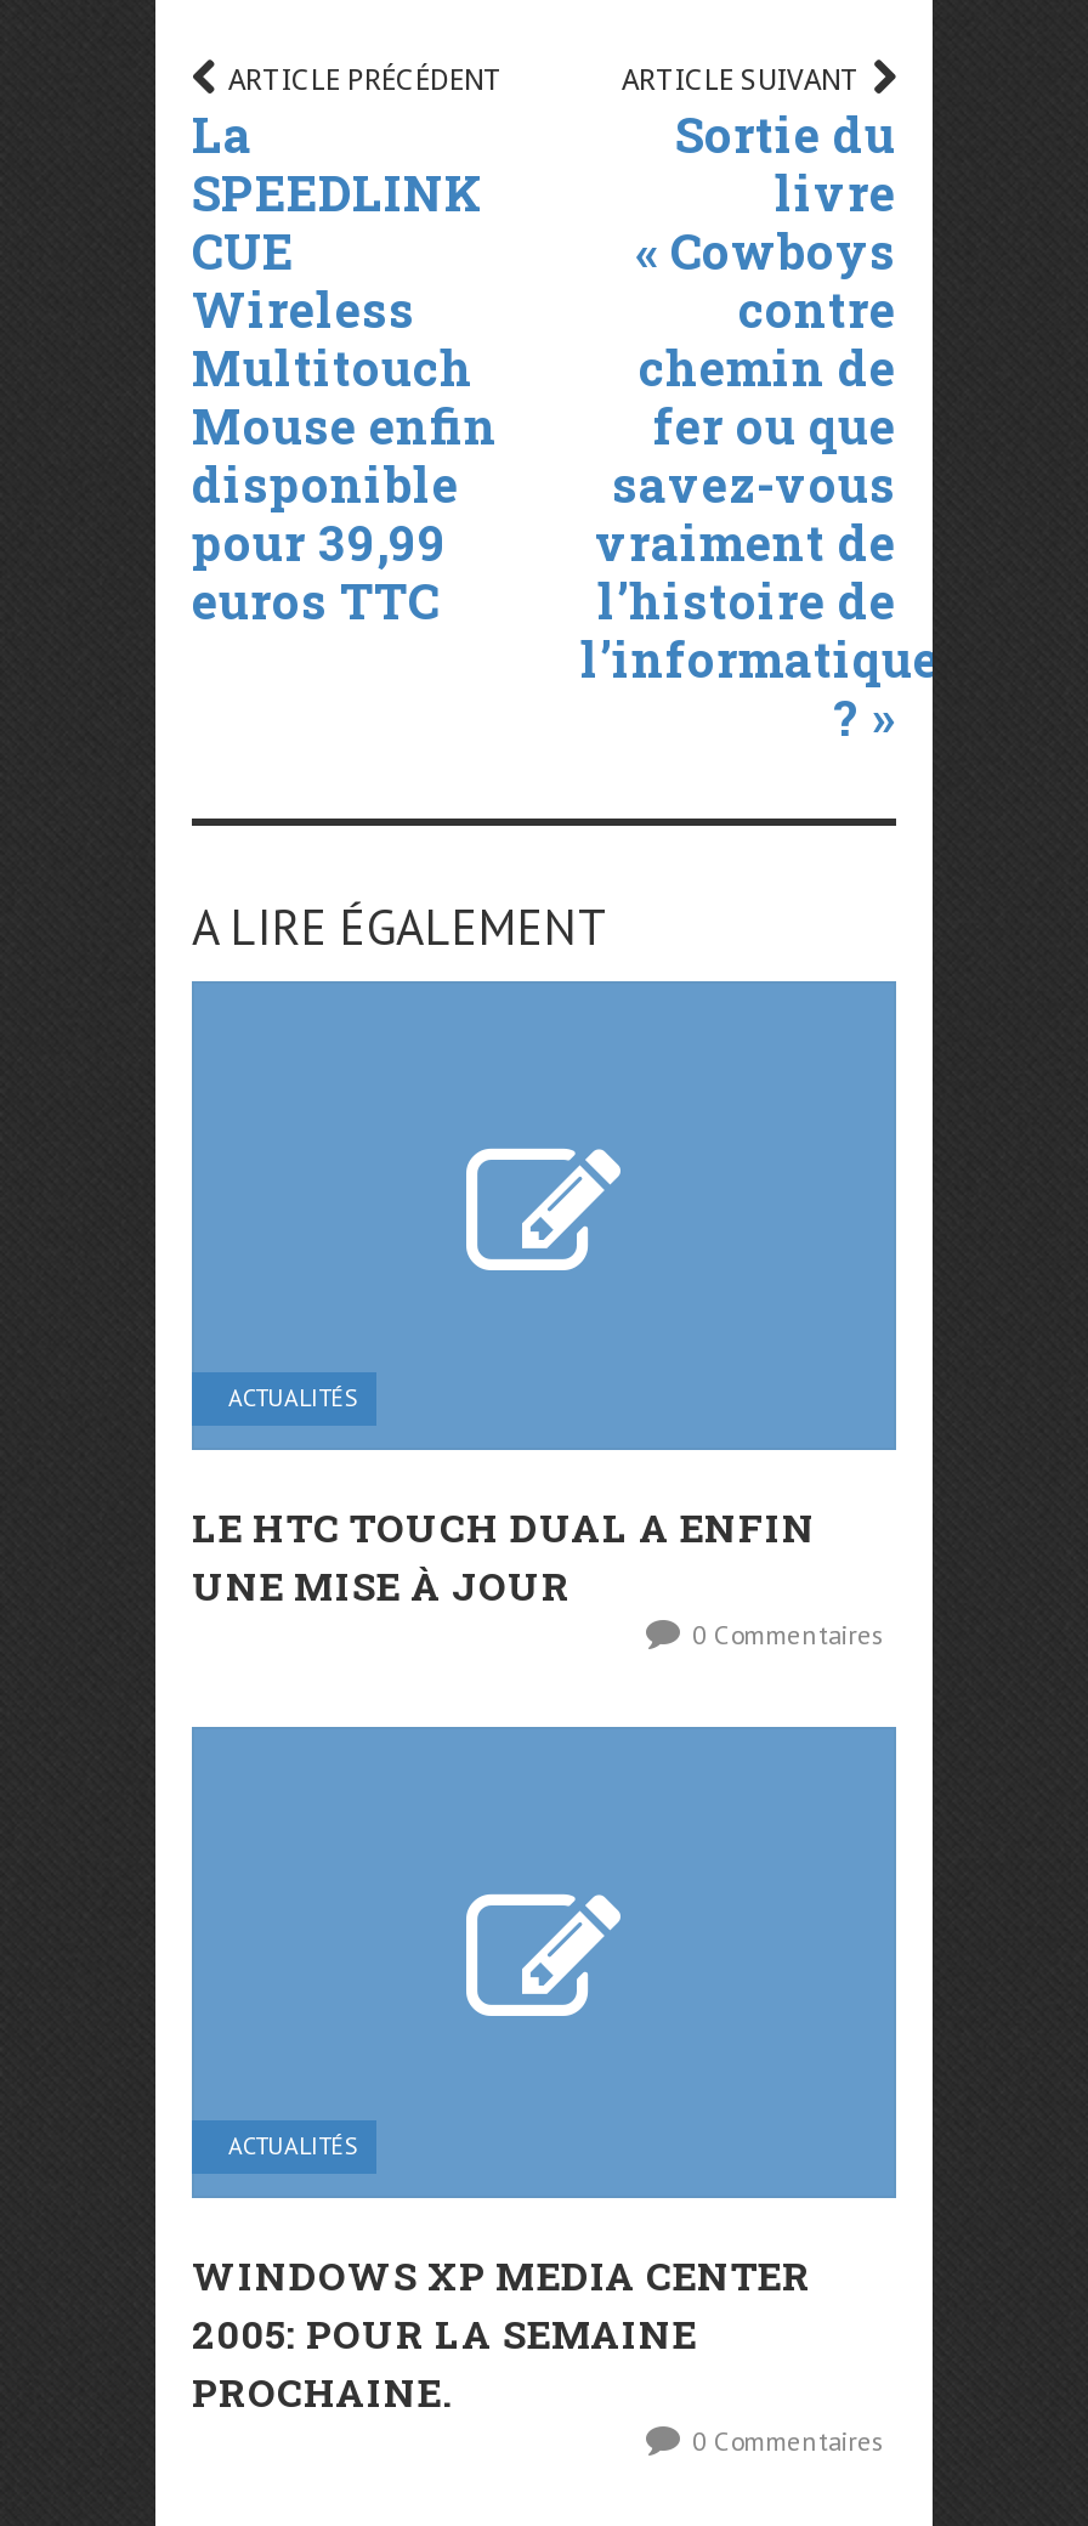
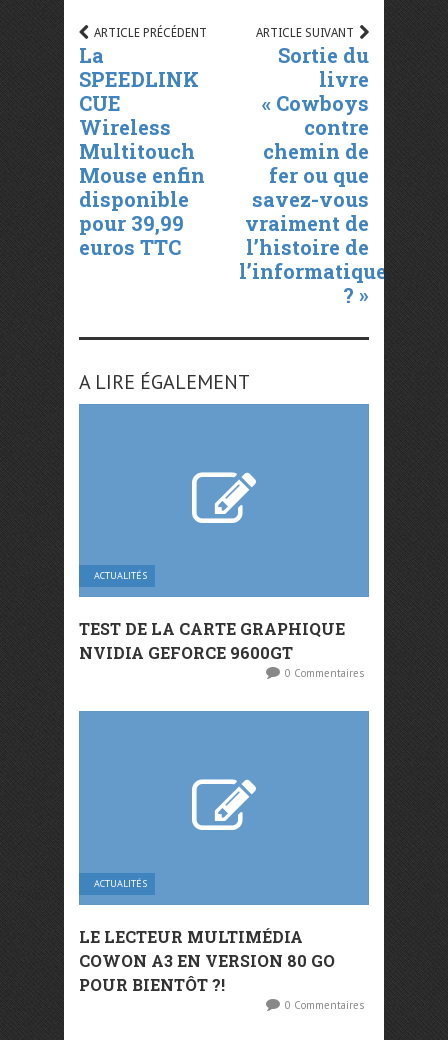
[192,1502,816,1611] LE HTC TOUCH DUAL A ENFIN | UNE MISE À JOUR -> [79,618,345,663] TEST DE LA CARTE GRAPHIQUE | NVIDIA GEFORCE 9600GT
[192,2249,811,2416] WINDOWS XP MEDIA CENTER | 2005: POUR LA SEMAINE | PROCHAINE. -> [79,926,335,995] LE LECTEUR MULTIMÉDIA | COWON A3 EN VERSION 80 GO | POUR BIENTÔT ?!

